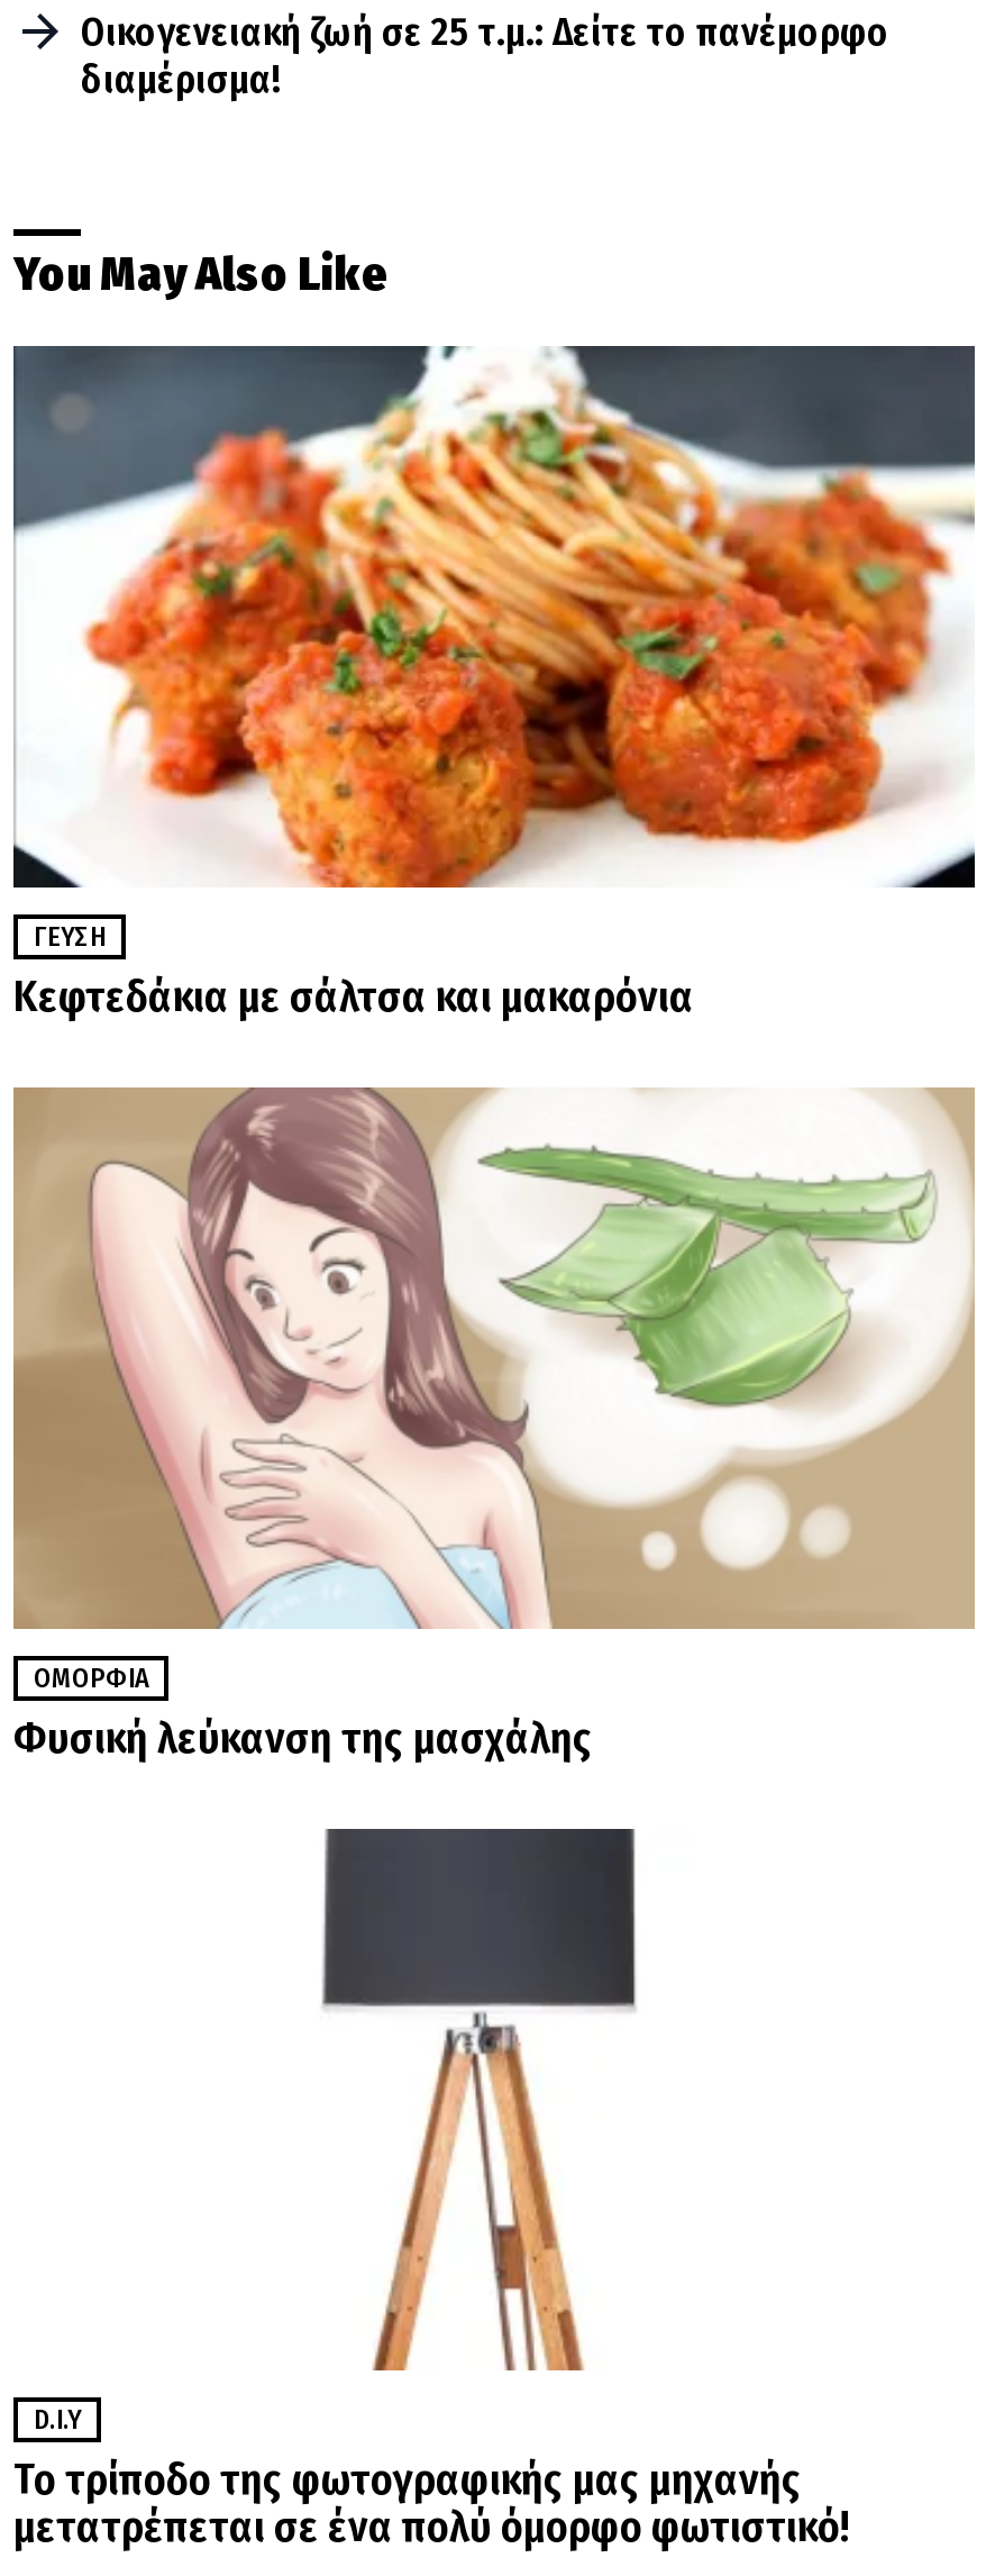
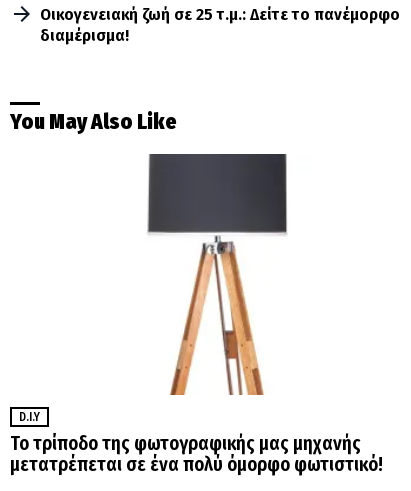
[11,344,977,1021] [image] | ΓΕΎΣΗ | Κεφτεδάκια με σάλτσα και μακαρόνια -> none
[11,1085,977,1763] [image] | ΟΜΟΡΦΙΆ | Φυσική λεύκανση της μασχάλης -> none

